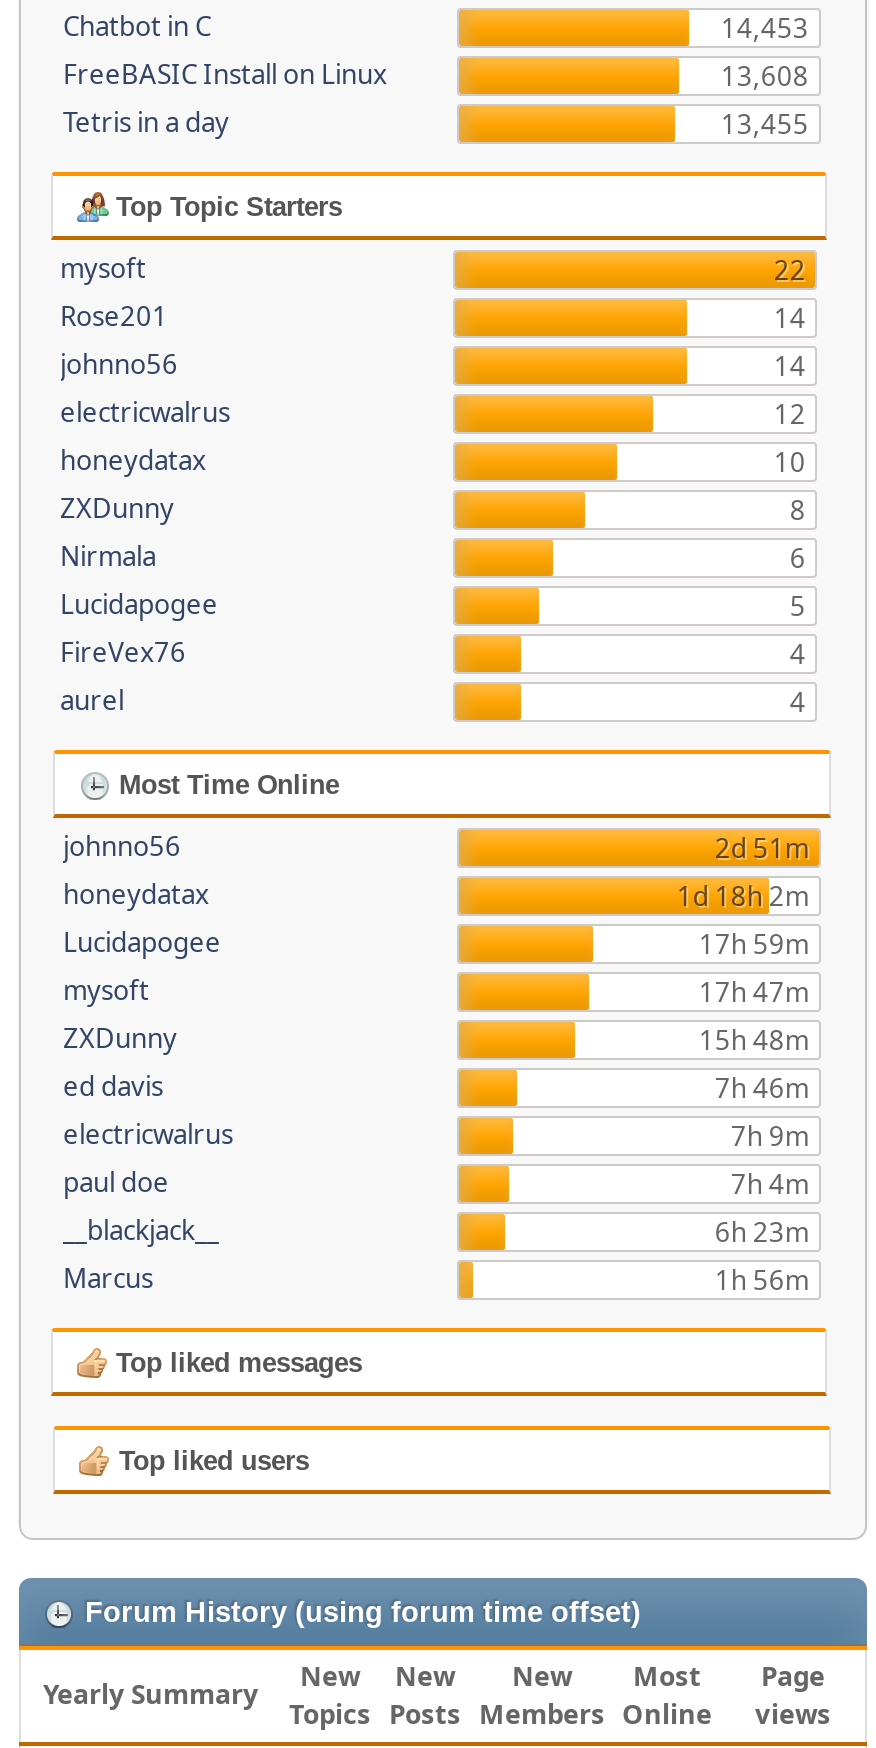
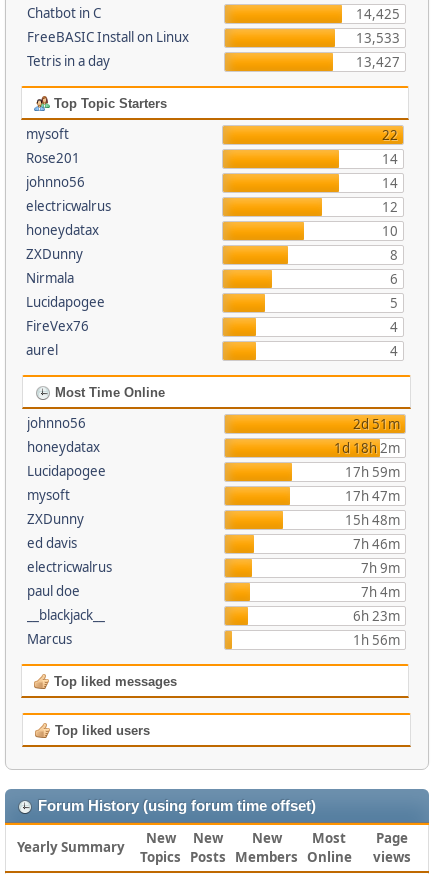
[721,10,809,46] 14,453 -> [356,5,400,23] 14,425
[721,58,809,94] 13,608 -> [356,29,400,47] 13,533
[721,106,809,142] 13,455 -> [356,53,400,71] 13,427

